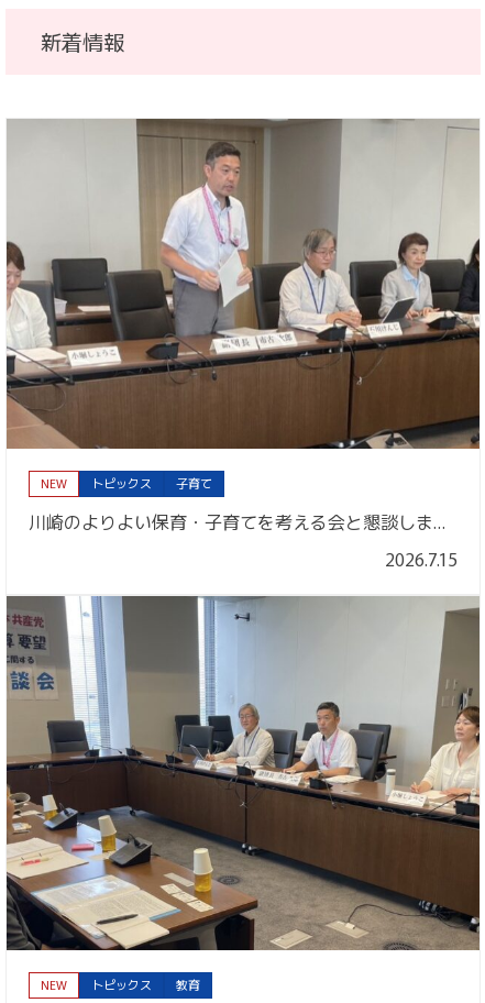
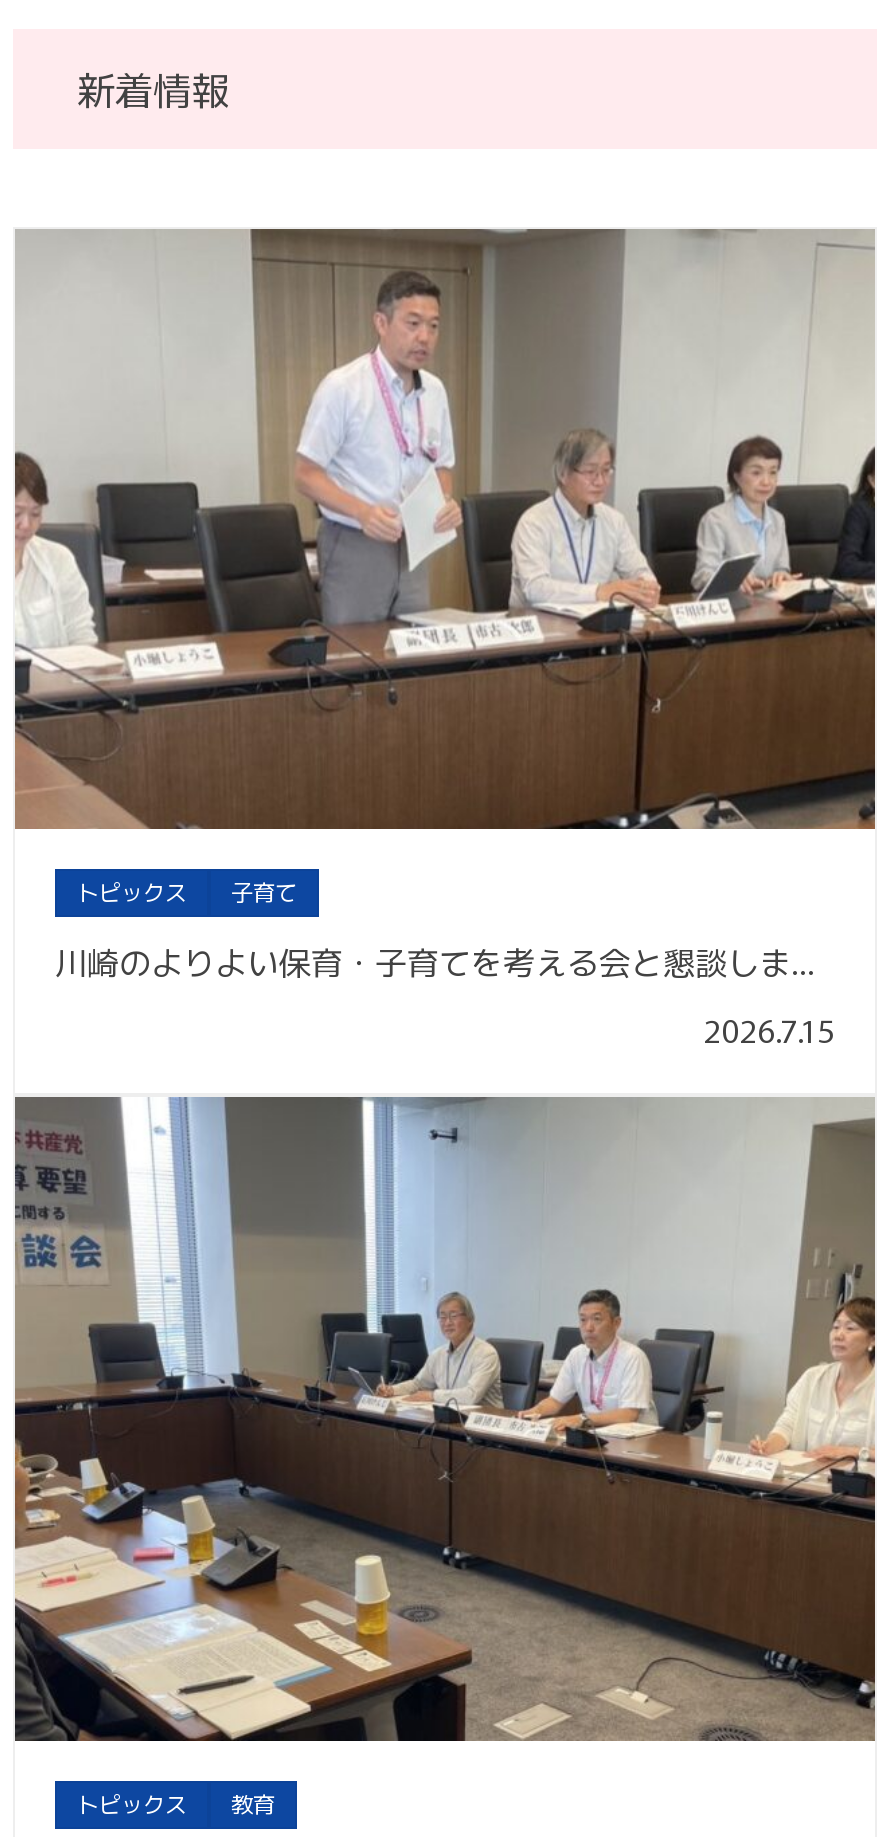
[41,474,67,491] NEW -> none
[41,976,67,994] NEW -> none

